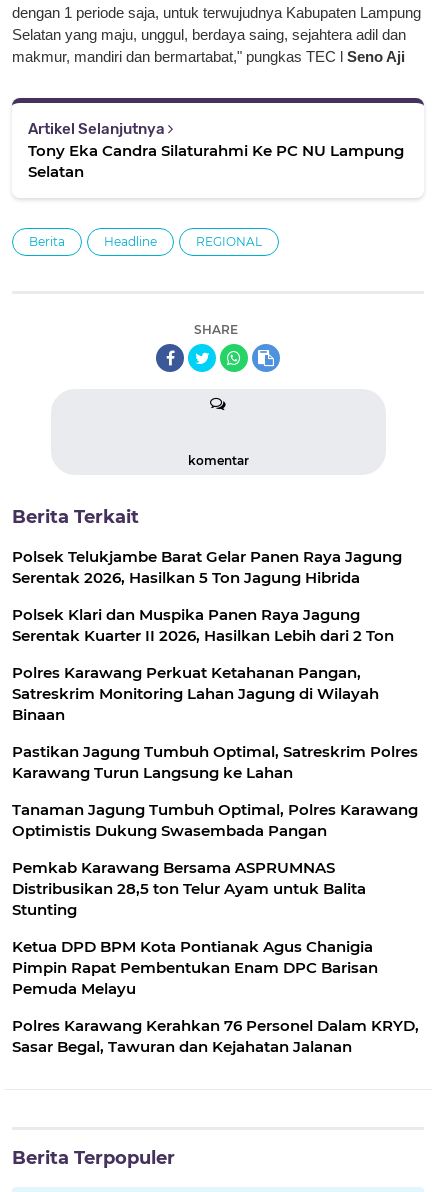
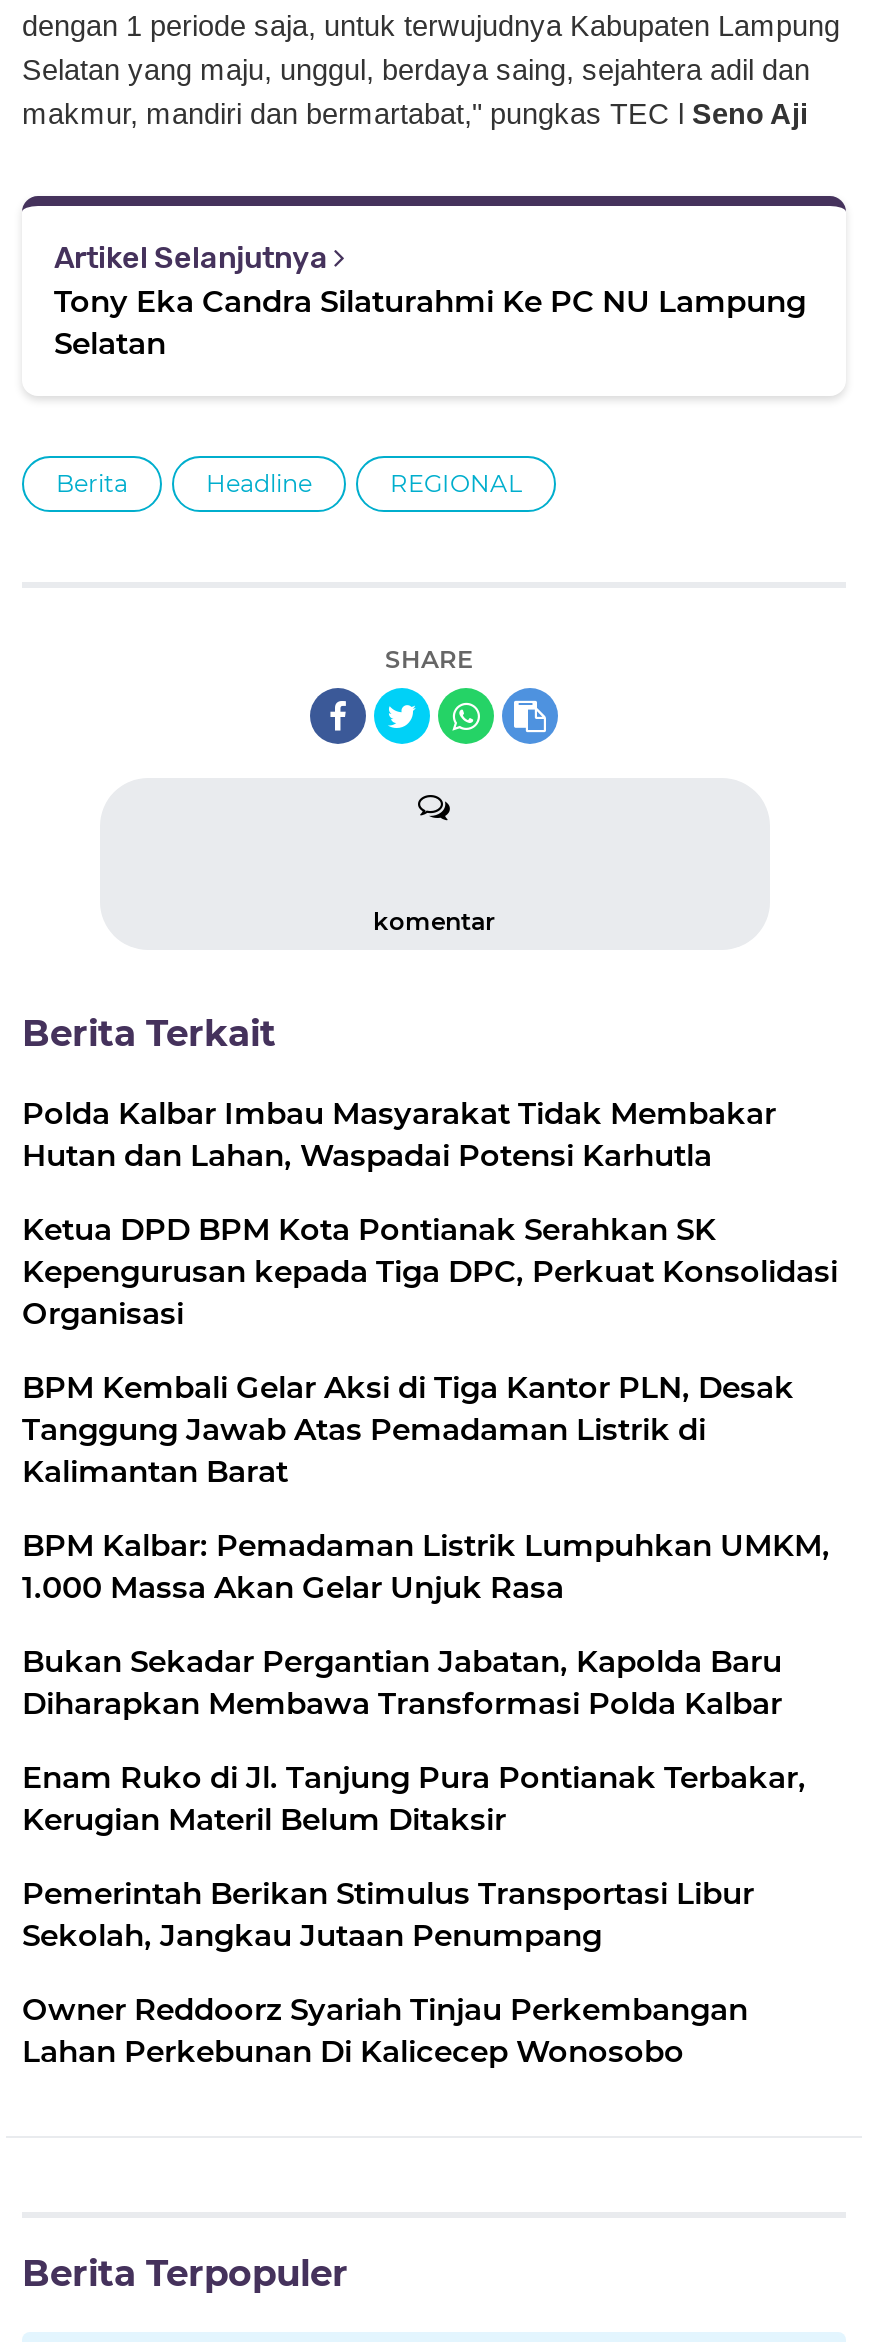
[12,546,402,586] Polsek Telukjambe Barat Gelar Panen Raya Jagung | Serentak 2026, Hasilkan 5 Ton Jagung Hibrida -> [22,1093,776,1173] Polda Kalbar Imbau Masyarakat Tidak Membakar | Hutan dan Lahan, Waspadai Potensi Karhutla
[12,604,394,644] Polsek Klari dan Muspika Panen Raya Jagung | Serentak Kuarter II 2026, Hasilkan Lebih dari 2 Ton -> [22,1209,838,1331] Ketua DPD BPM Kota Pontianak Serahkan SK | Kepengurusan kepada Tiga DPC, Perkuat Konsolidasi | Organisasi
[12,662,379,723] Polres Karawang Perkuat Ketahanan Pangan, | Satreskrim Monitoring Lahan Jagung di Wilayah | Binaan -> [22,1367,794,1489] BPM Kembali Gelar Aksi di Tiga Kantor PLN, Desak | Tanggung Jawab Atas Pemadaman Listrik di | Kalimantan Barat
[12,741,418,781] Pastikan Jagung Tumbuh Optimal, Satreskrim Polres | Karawang Turun Langsung ke Lahan -> [22,1525,830,1605] BPM Kalbar: Pemadaman Listrik Lumpuhkan UMKM, | 1.000 Massa Akan Gelar Unjuk Rasa
[12,799,418,839] Tanaman Jagung Tumbuh Optimal, Polres Karawang | Optimistis Dukung Swasembada Pangan -> [22,1641,782,1721] Bukan Sekadar Pergantian Jabatan, Kapolda Baru | Diharapkan Membawa Transformasi Polda Kalbar
[12,857,366,918] Pemkab Karawang Bersama ASPRUMNAS | Distribusikan 28,5 ton Telur Ayam untuk Balita | Stunting -> [22,1757,806,1837] Enam Ruko di Jl. Tanjung Pura Pontianak Terbakar, | Kerugian Materil Belum Ditaksir
[12,936,378,997] Ketua DPD BPM Kota Pontianak Agus Chanigia | Pimpin Rapat Pembentukan Enam DPC Barisan | Pemuda Melayu -> [22,1873,754,1953] Pemerintah Berikan Stimulus Transportasi Libur | Sekolah, Jangkau Jutaan Penumpang
[12,1015,419,1055] Polres Karawang Kerahkan 76 Personel Dalam KRYD, | Sasar Begal, Tawuran dan Kejahatan Jalanan -> [22,1989,748,2069] Owner Reddoorz Syariah Tinjau Perkembangan | Lahan Perkebunan Di Kalicecep Wonosobo

